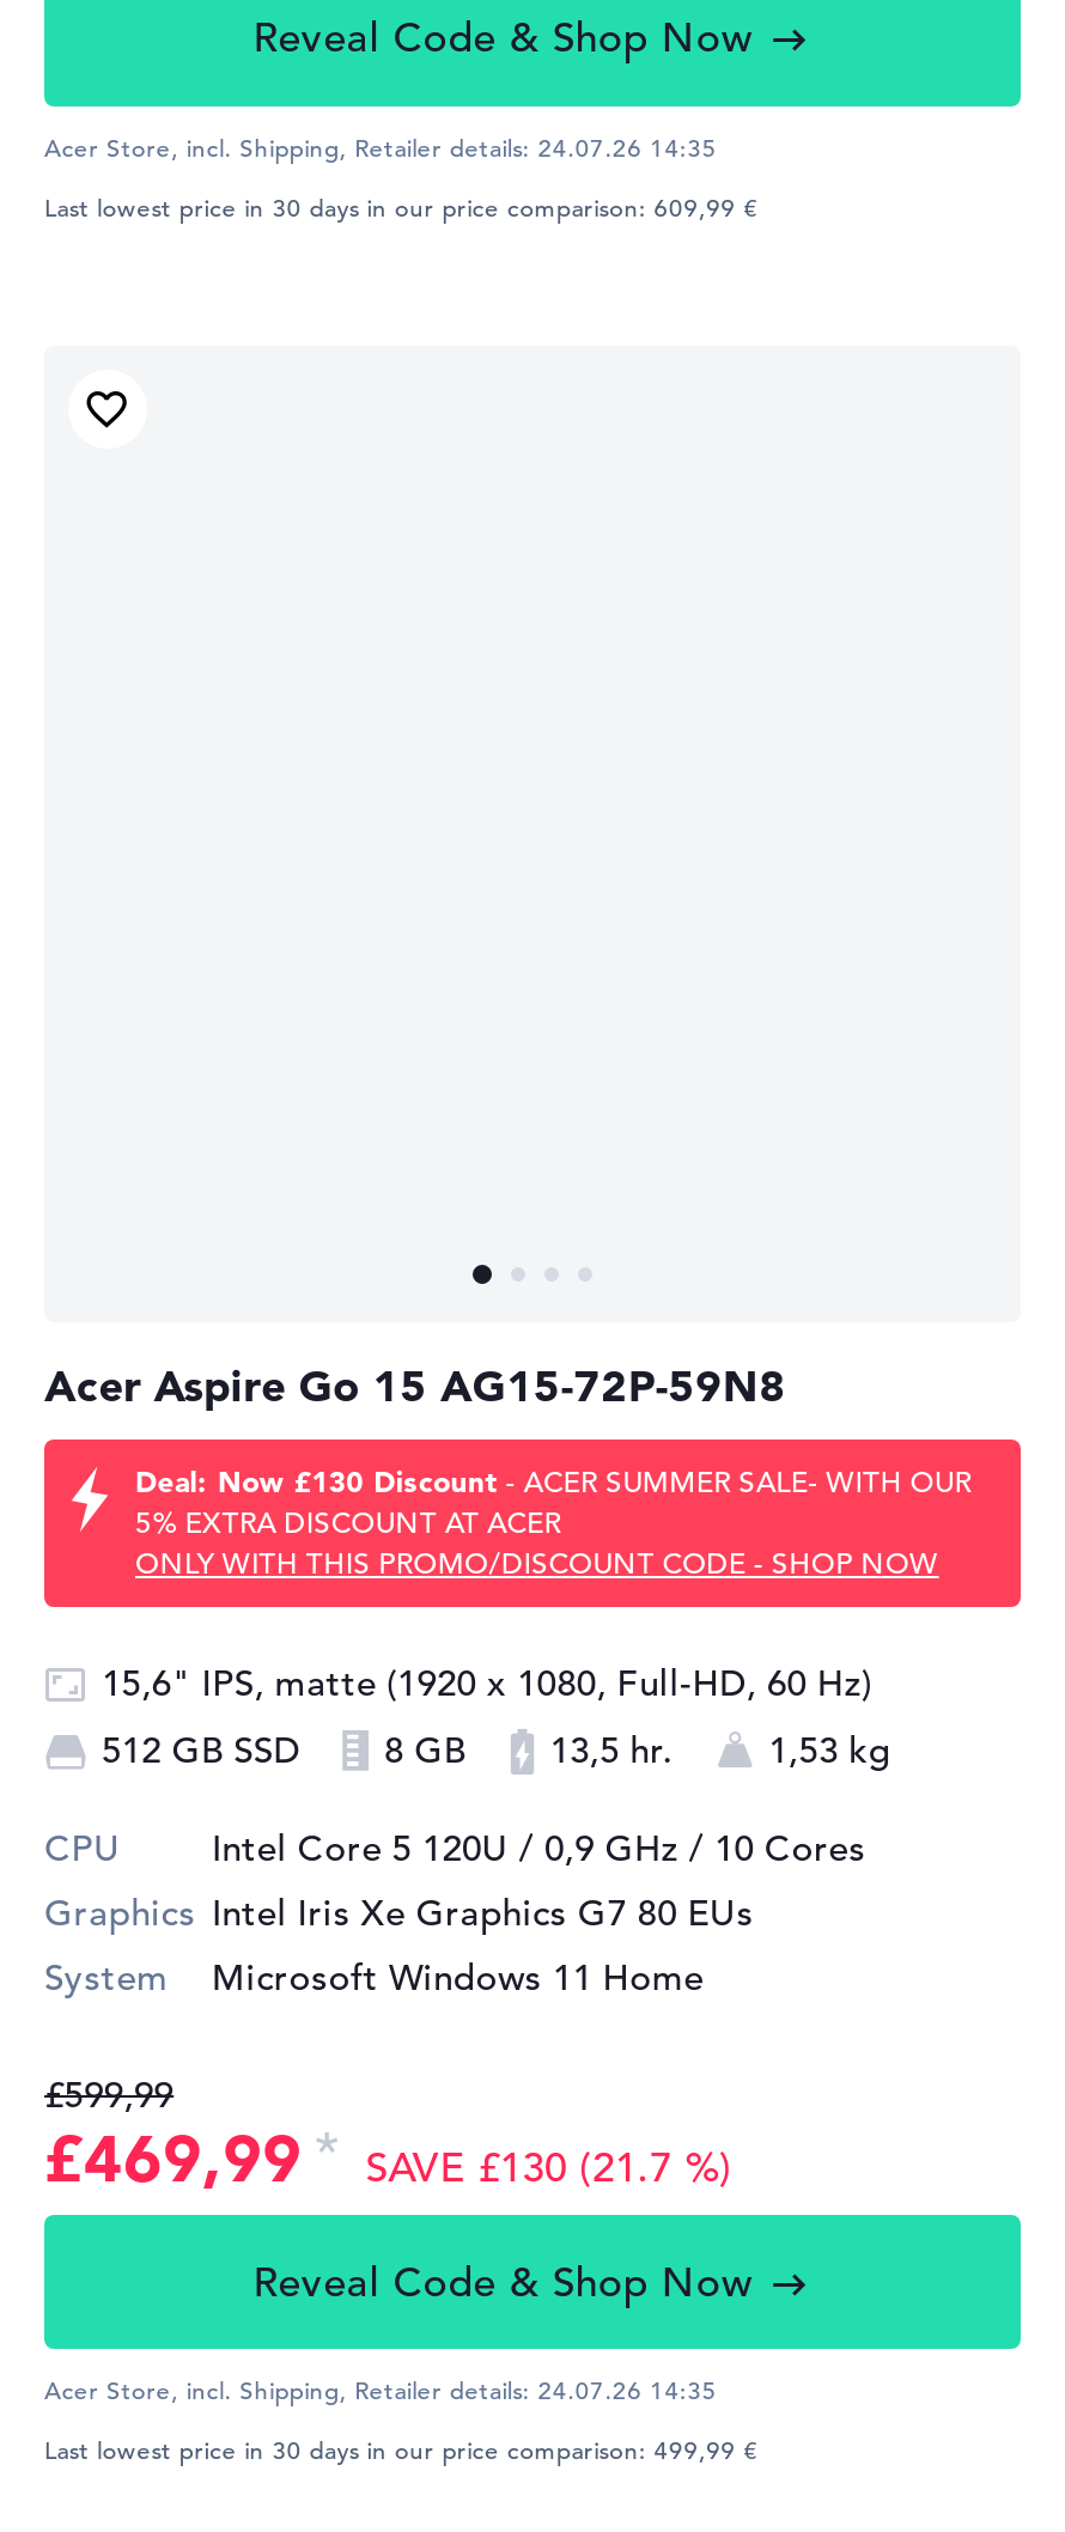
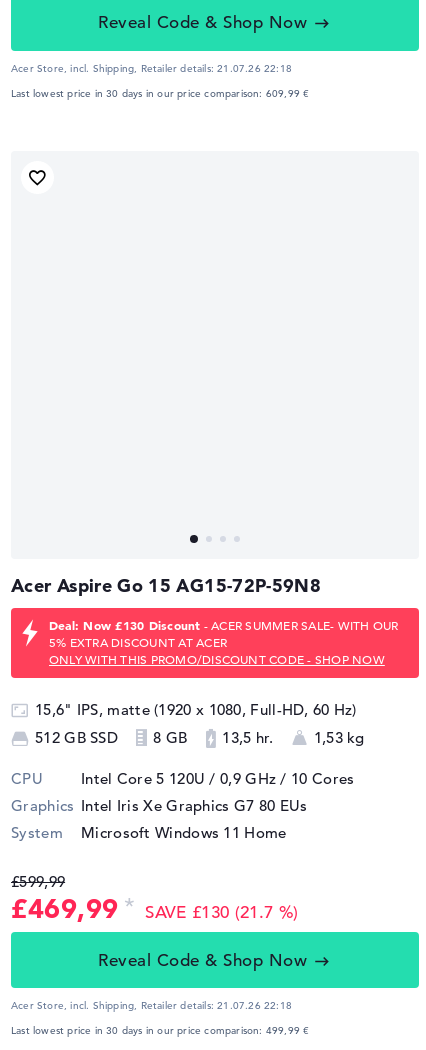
[44,132,717,163] Acer Store, incl. Shipping, Retailer details: 24.07.26 14:35 -> [11,61,292,74] Acer Store, incl. Shipping, Retailer details: 21.07.26 22:18
[44,2376,717,2407] Acer Store, incl. Shipping, Retailer details: 24.07.26 14:35 -> [11,999,292,1012] Acer Store, incl. Shipping, Retailer details: 21.07.26 22:18

